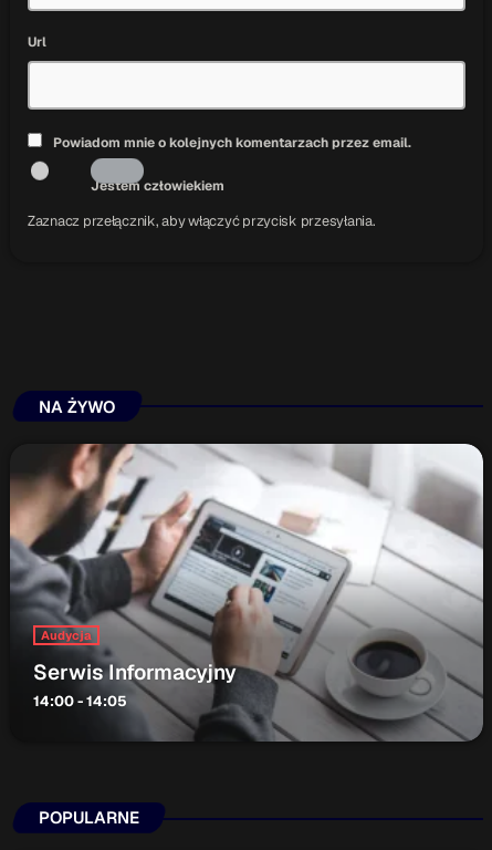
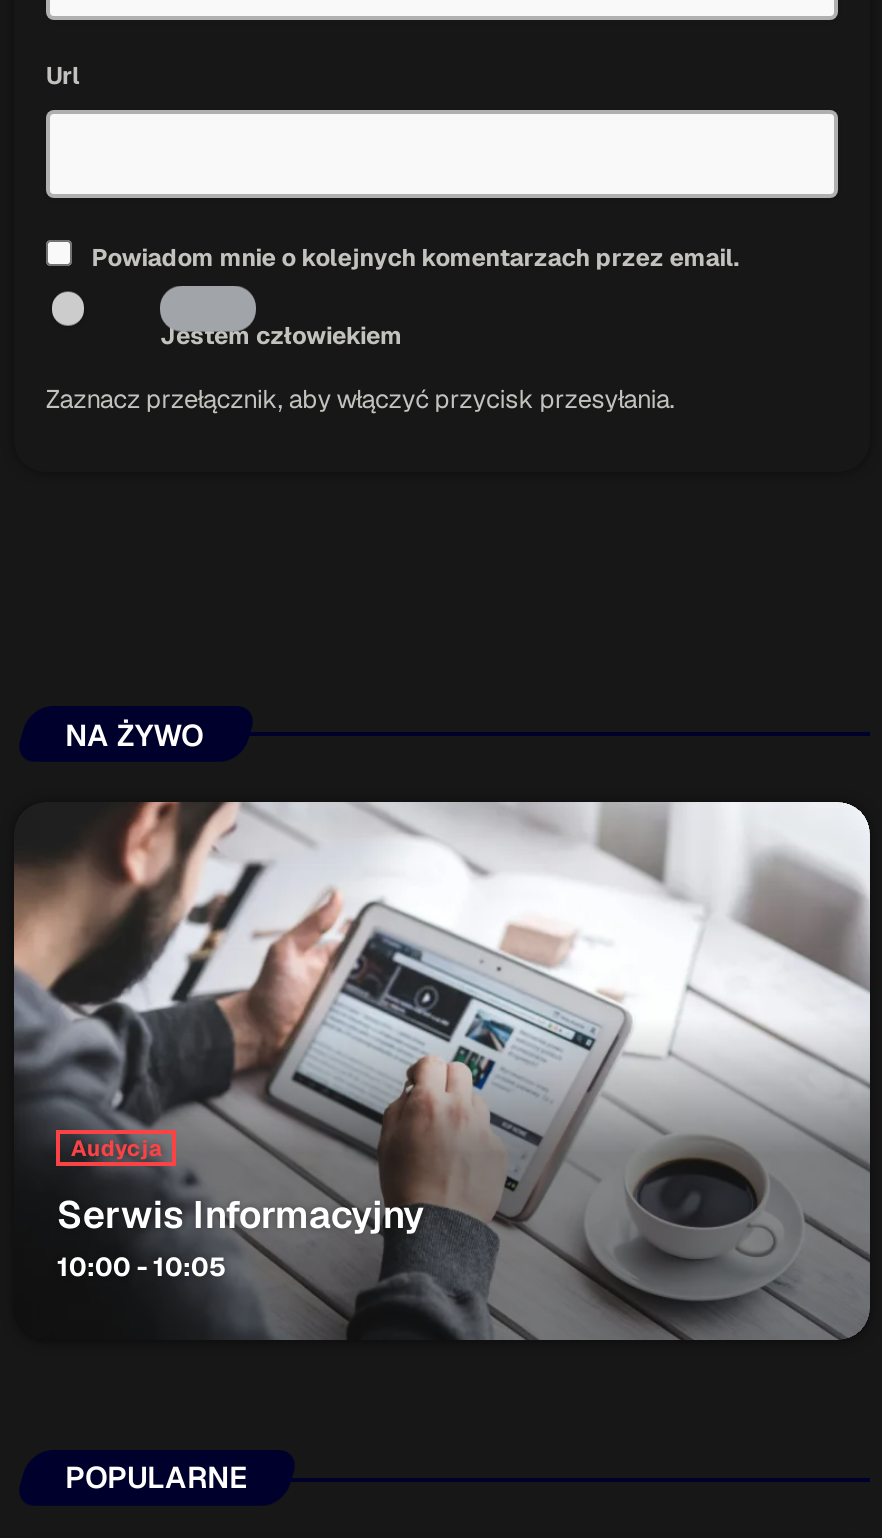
[34,692,128,711] 14:00 - 14:05 -> [57,1251,227,1285] 10:00 - 10:05

